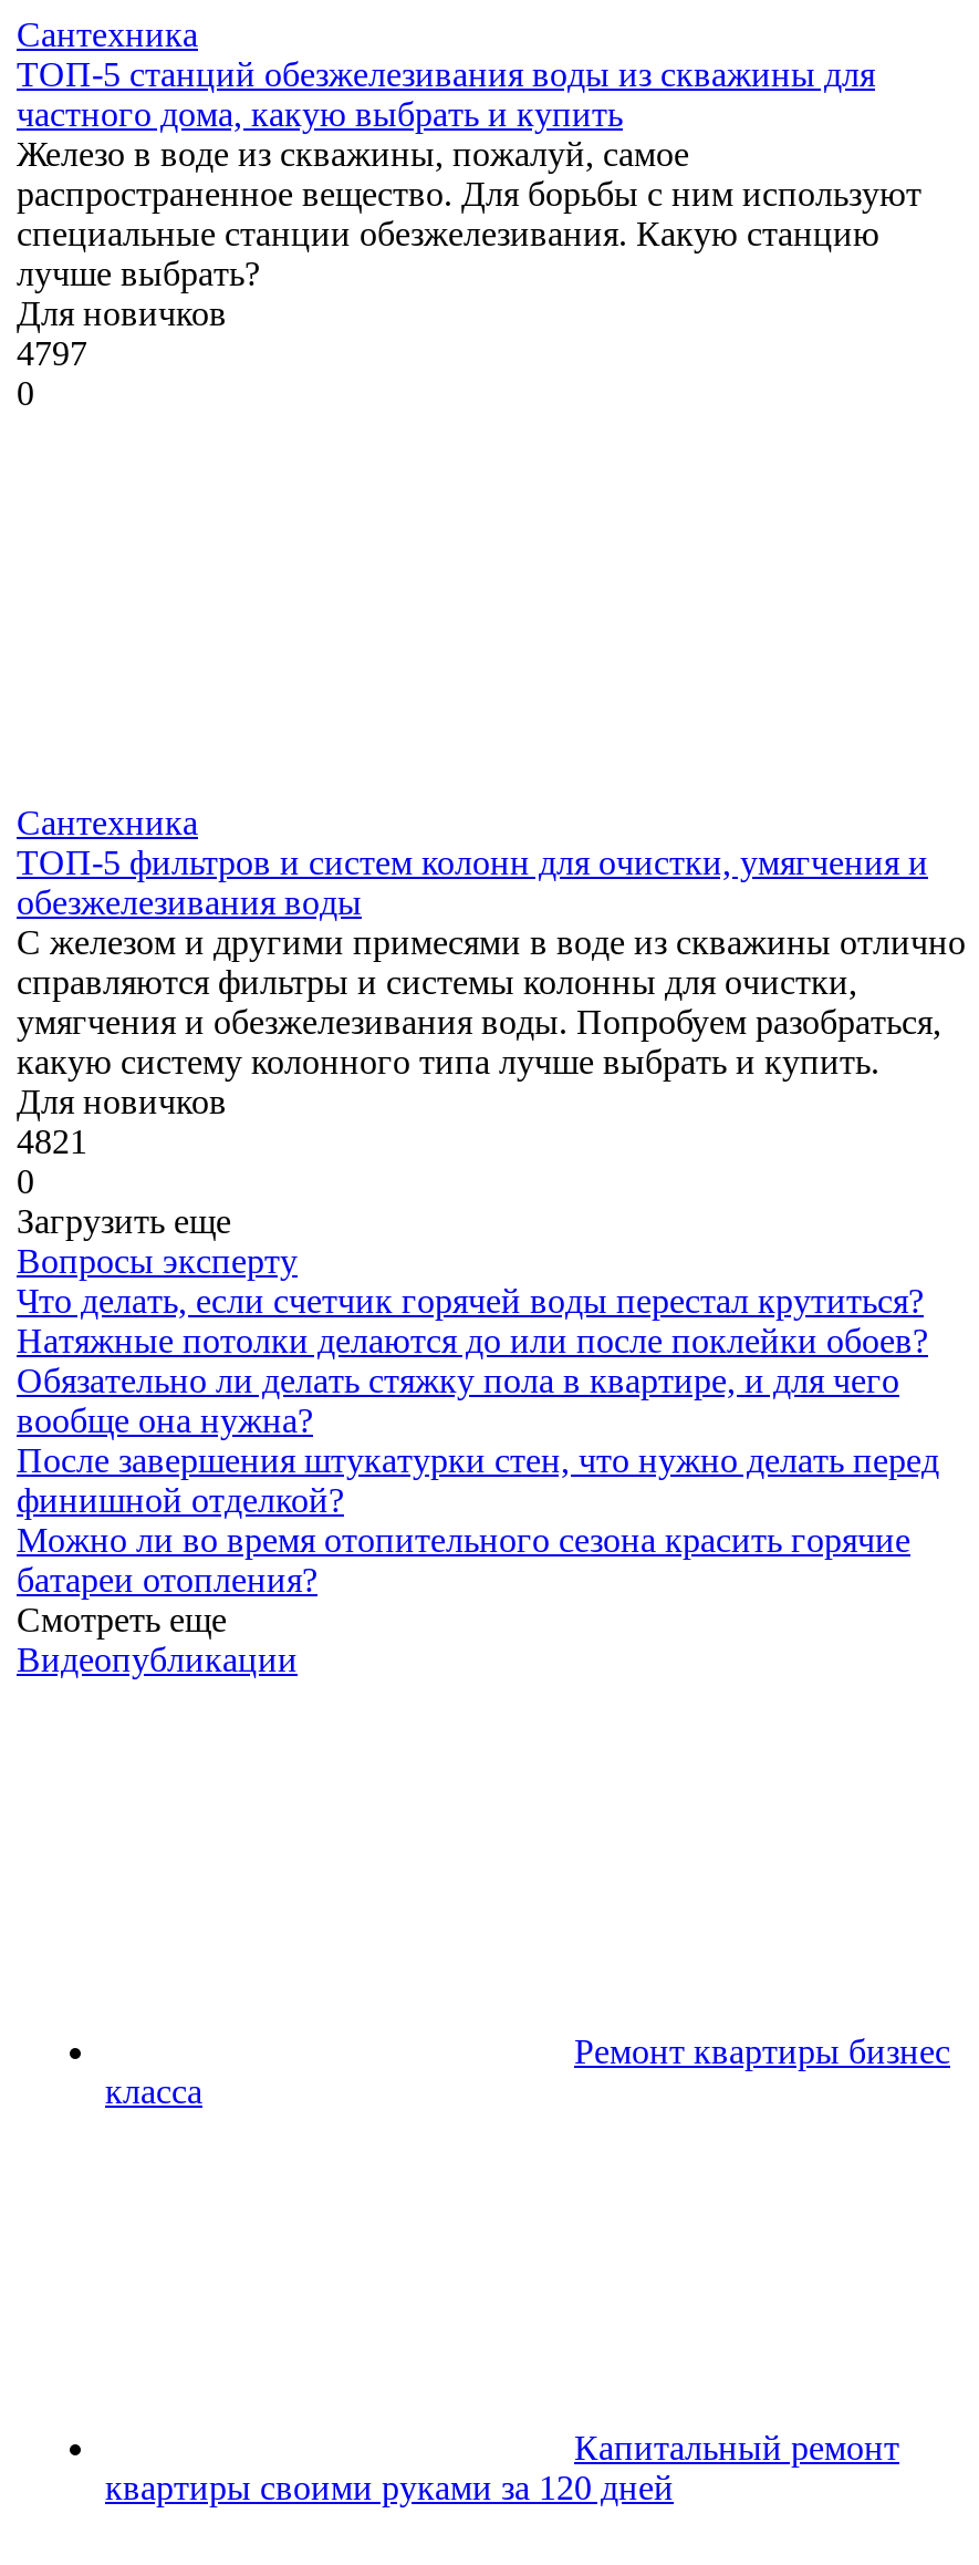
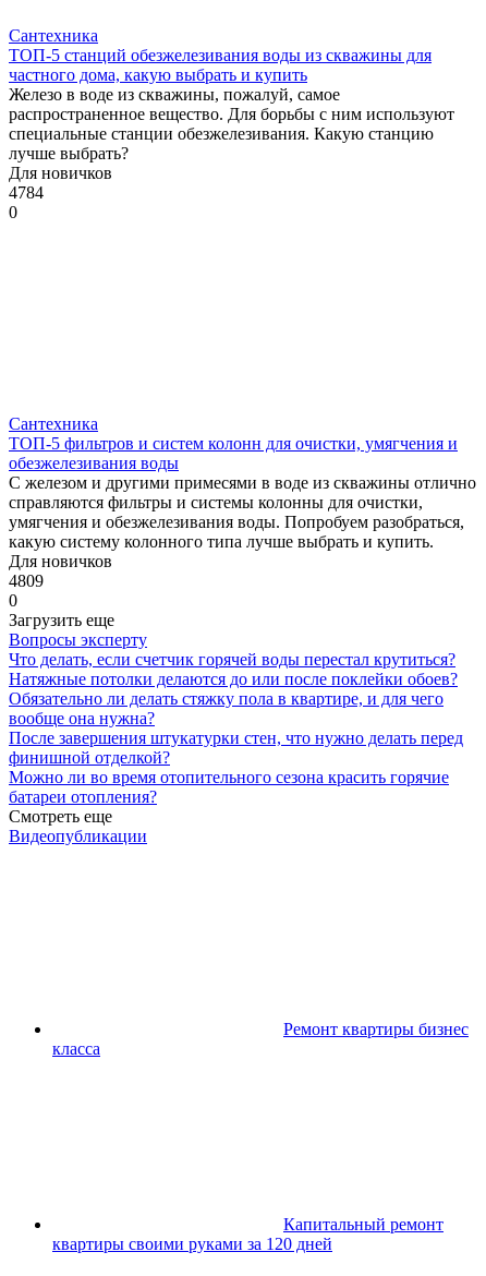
[17,334,87,372] 4797 -> [9,183,44,202] 4784
[17,1122,87,1160] 4821 -> [9,571,44,590] 4809

